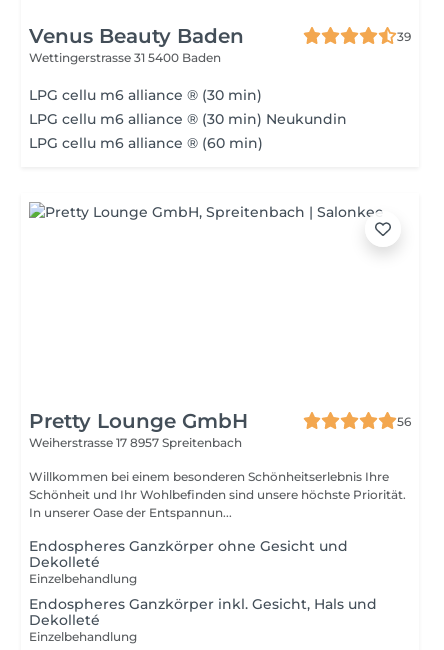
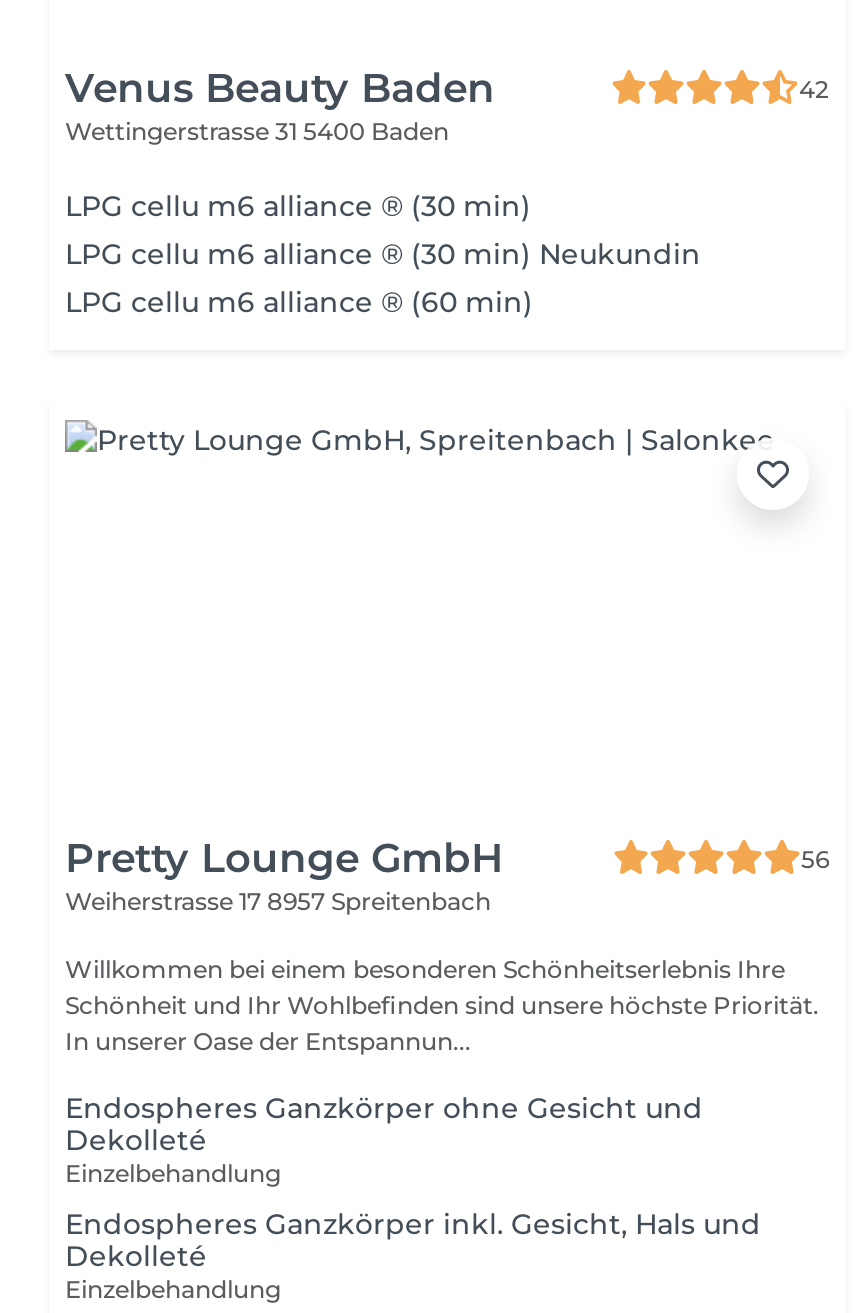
[397,29,411,44] 39 -> [799,74,829,104] 42

